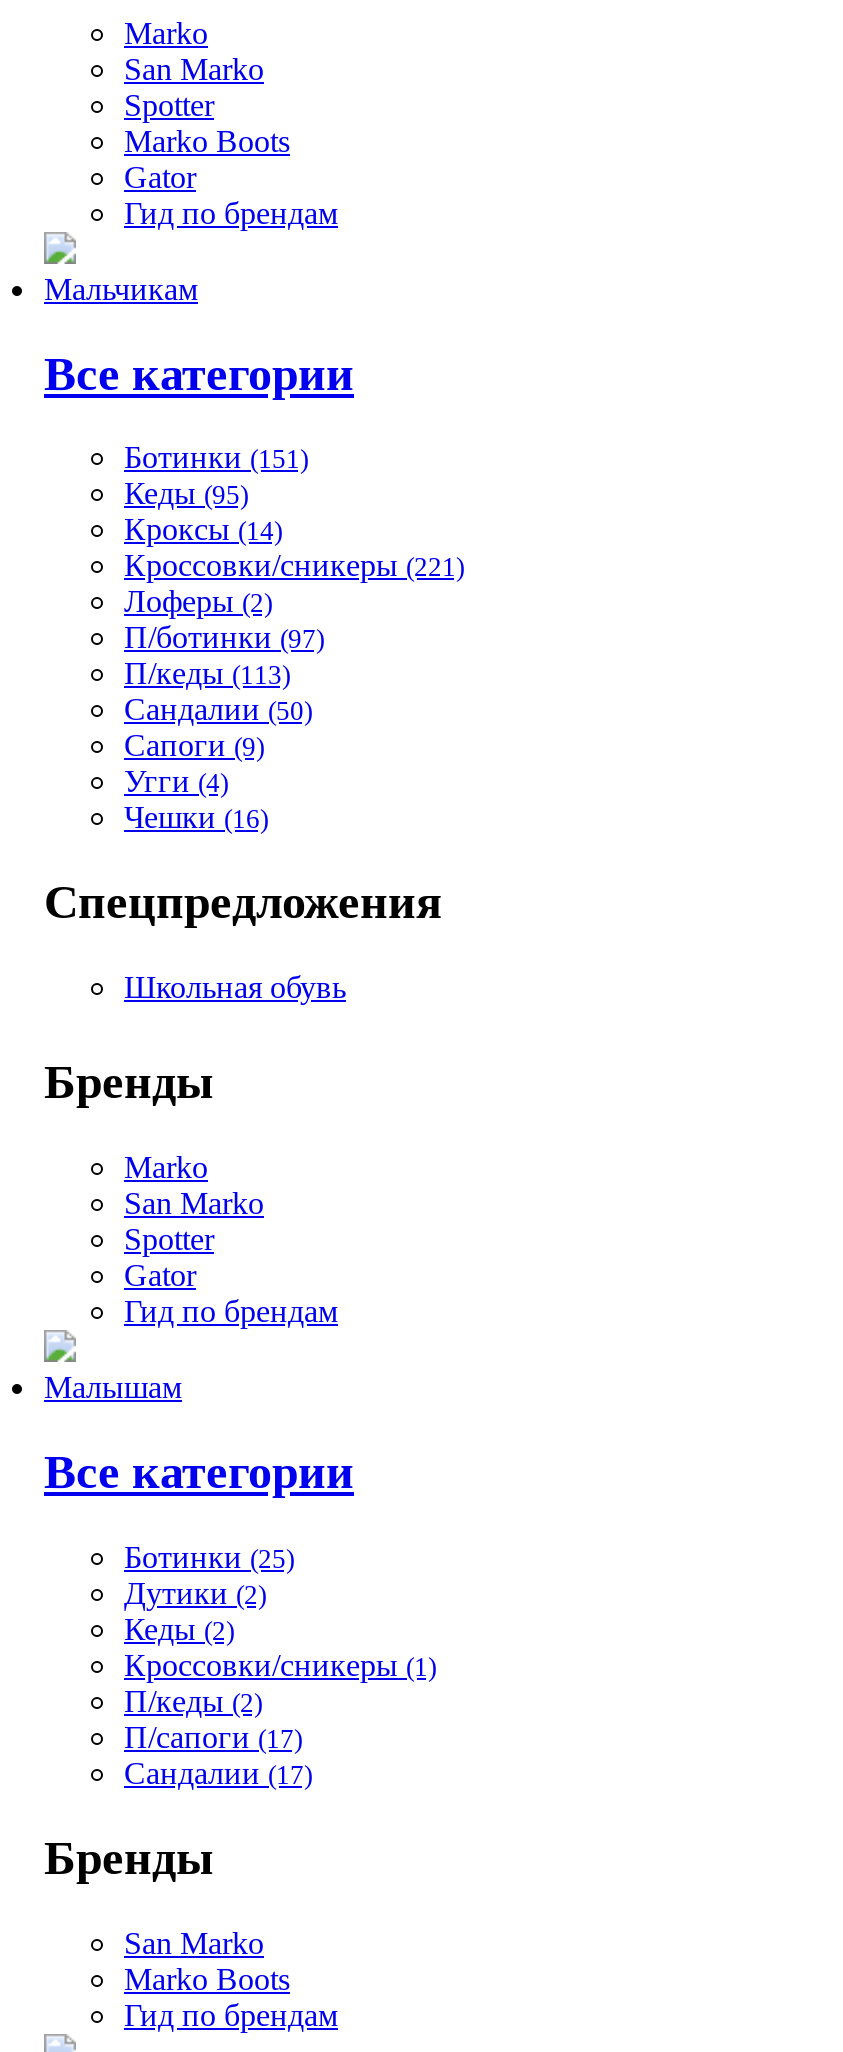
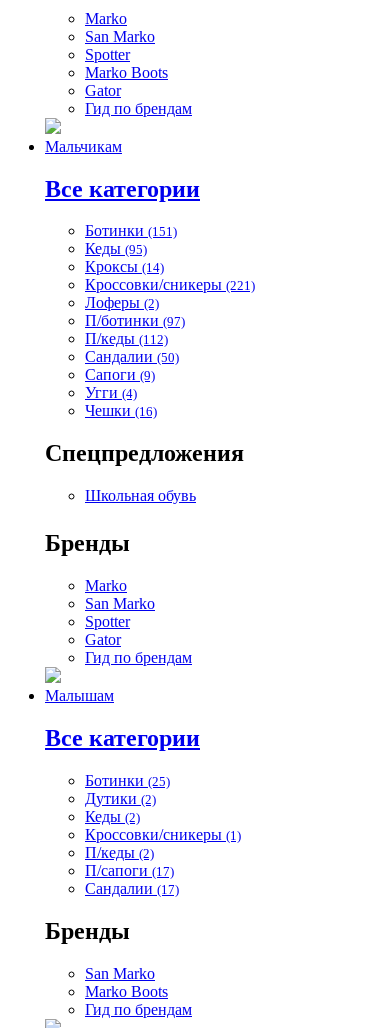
[124,657,290,691] П/кеды (113) -> [85,330,168,347] П/кеды (112)

